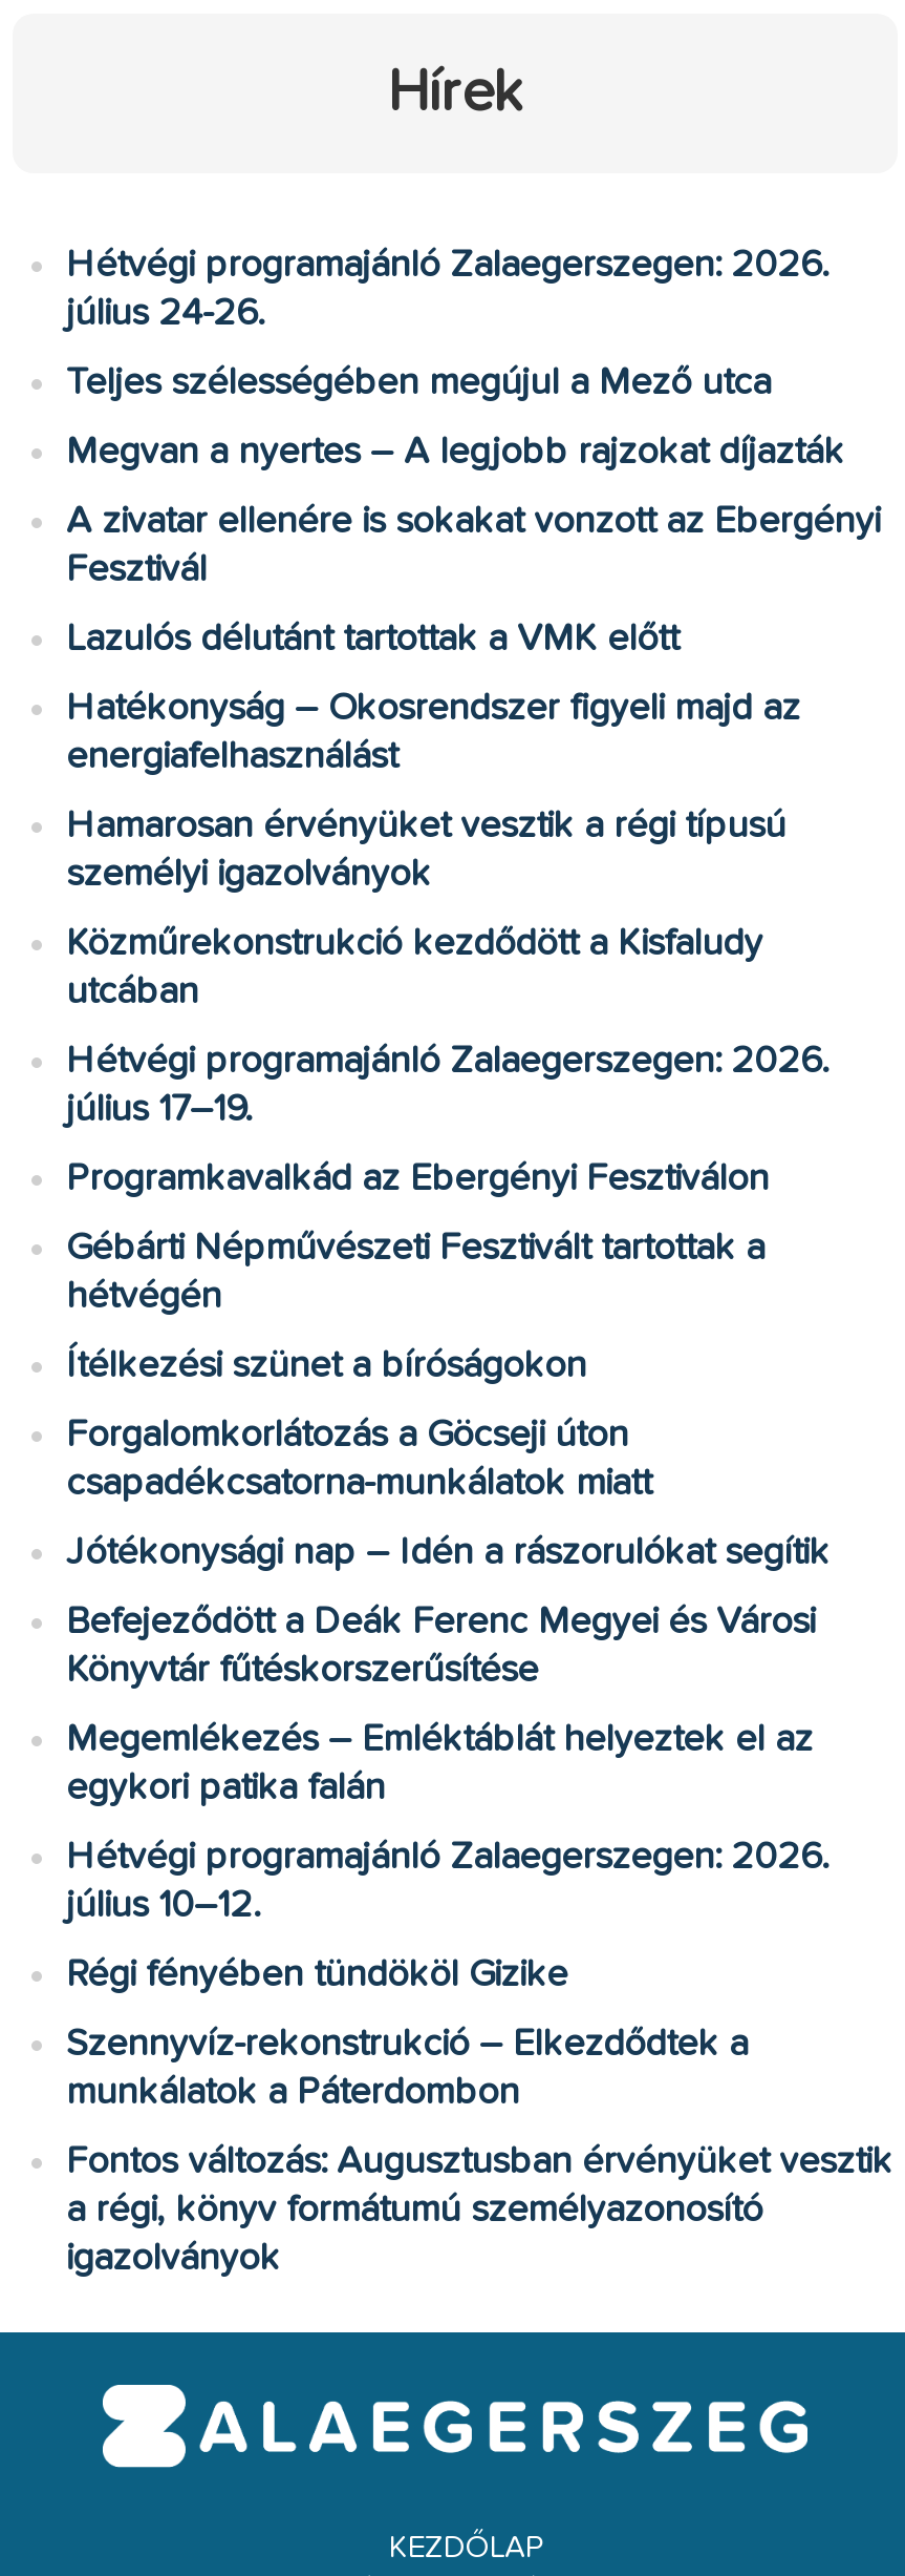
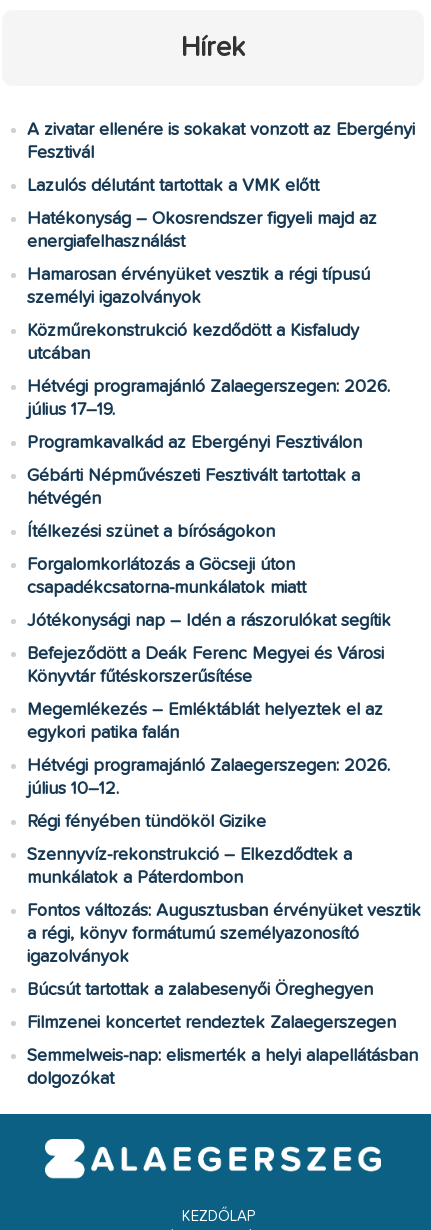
[66,246,844,471] Hétvégi programajánló Zalaegerszegen: 2026. | július 24-26. | Teljes szélességében megújul a Mező utca | Megvan a nyertes – A legjobb rajzokat díjazták -> none
moved [66,502,892,2277] -> [27,121,421,966]: A zivatar ellenére is sokakat vonzott az Ebergényi | Fesztivál | Lazulós délutánt tartottak a VMK előtt | ... | a régi, könyv formátumú személyazonosító | igazolványok
none -> [27,981,418,1088] Búcsút tartottak a zalabesenyői Öreghegyen | Filmzenei koncertet rendeztek Zalaegerszegen | Semmelweis-nap: elismerték a helyi alapellátásban | dolgozókat

